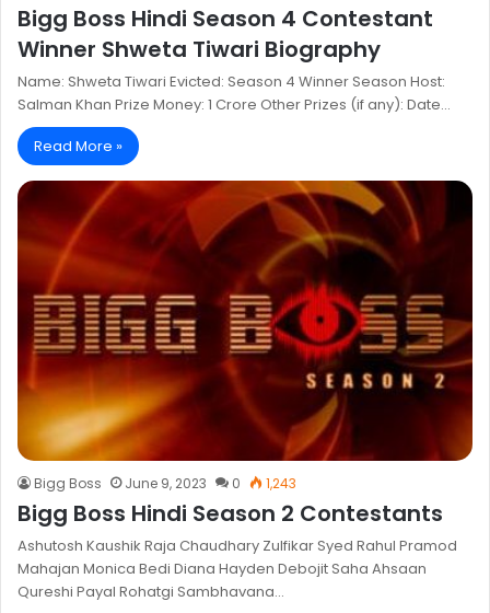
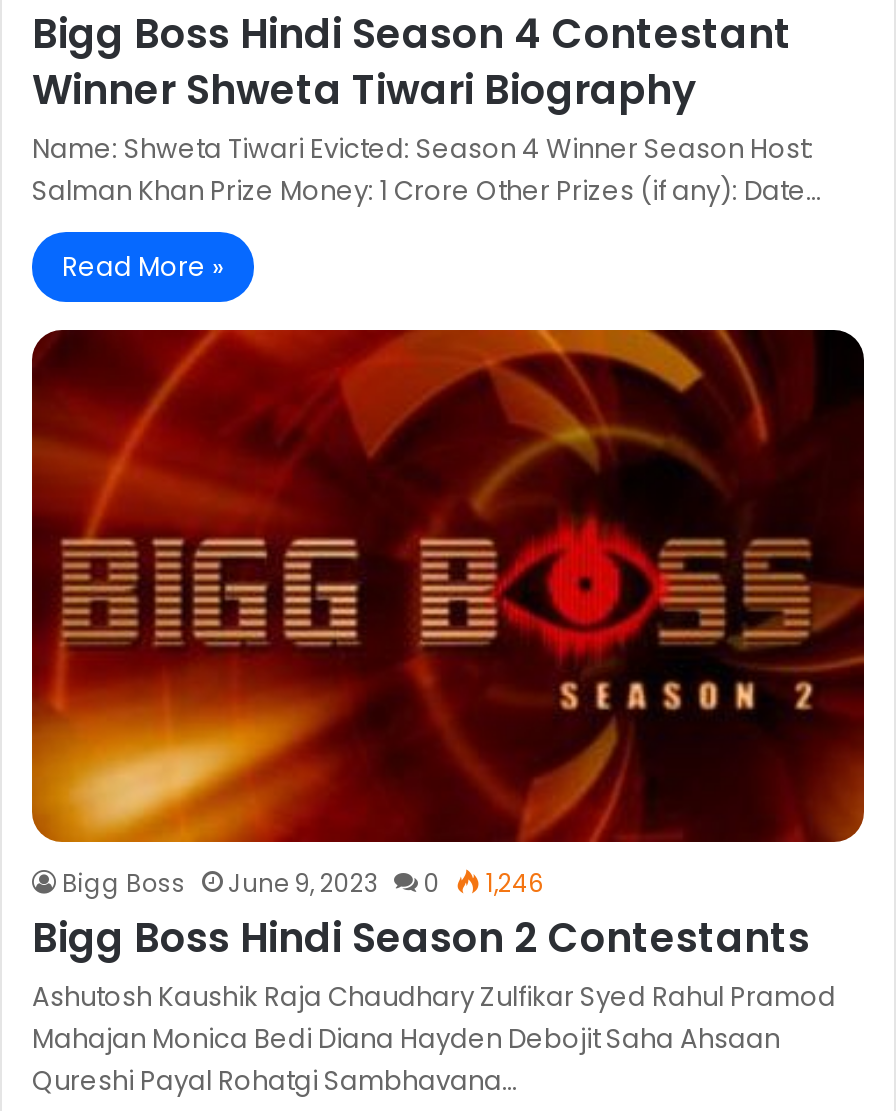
[34,474,296,493] Bigg Boss June 9, 2023 0 1,243 -> [62,866,544,900] Bigg Boss June 9, 2023 0 1,246

